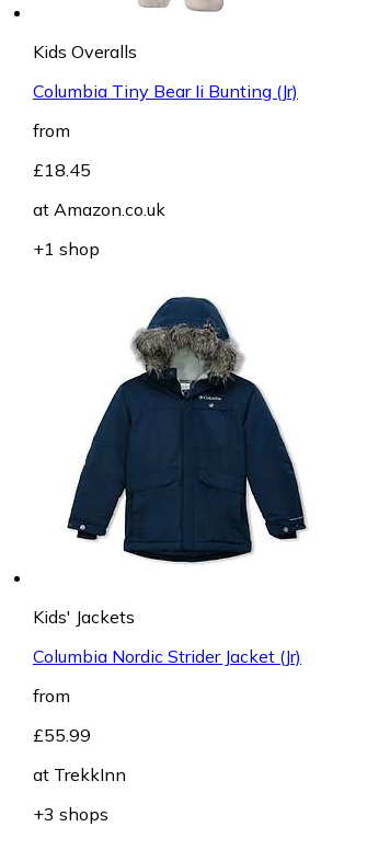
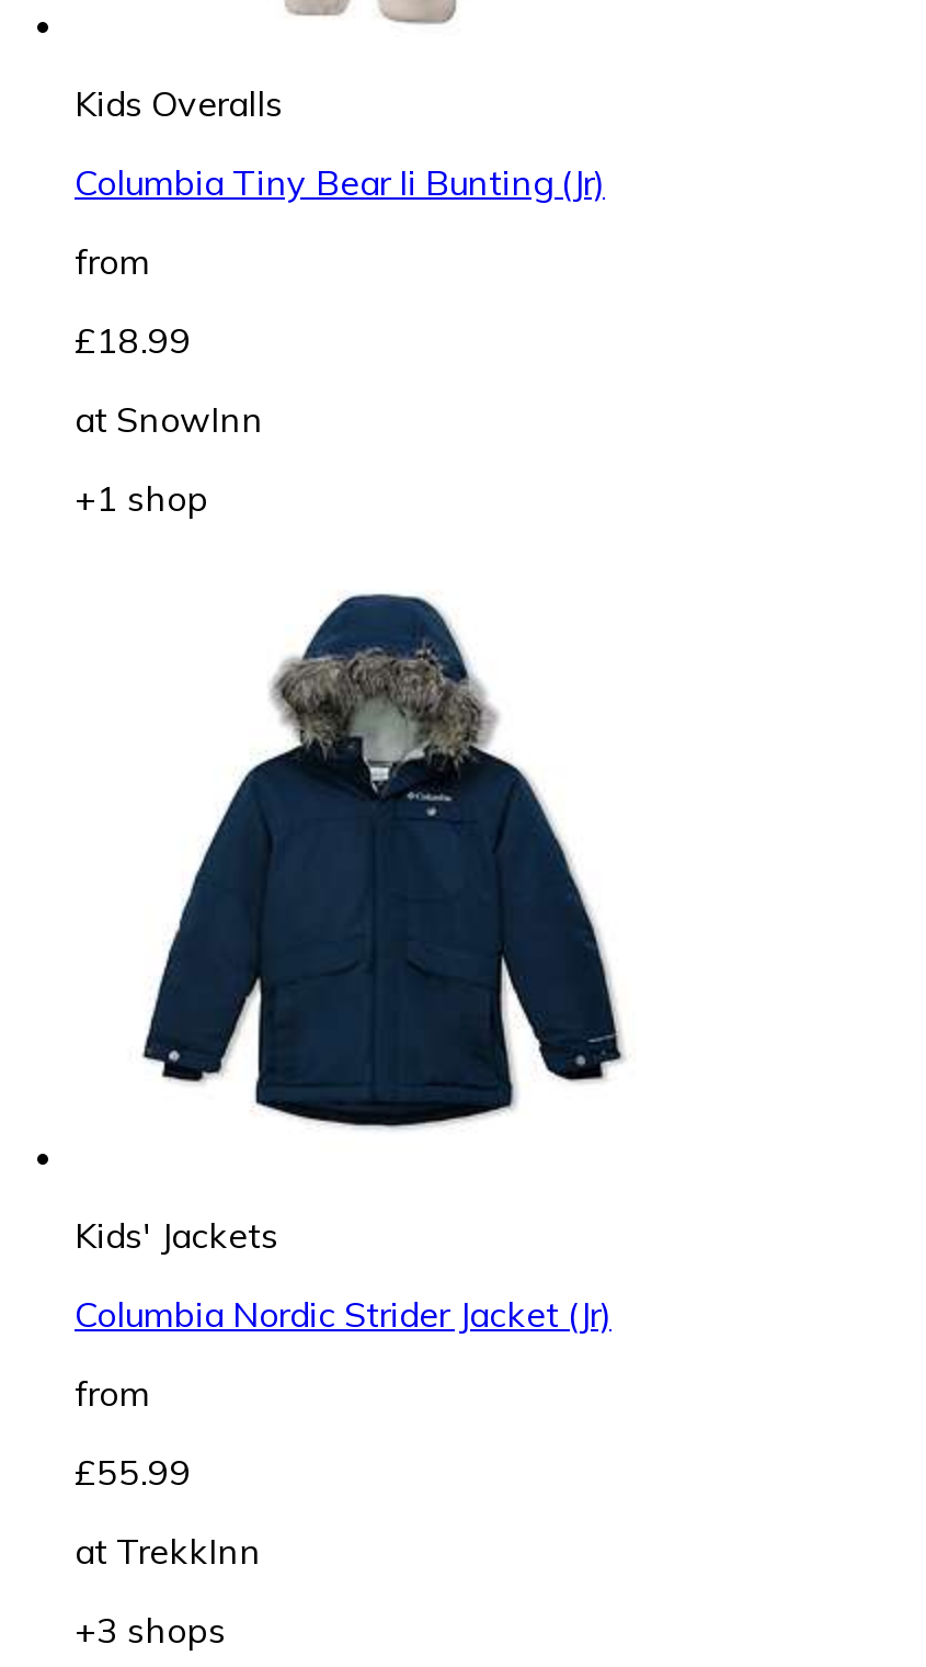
[33,159,91,181] £18.45 -> [75,318,191,362] £18.99
[33,198,165,220] at Amazon.co.uk -> [75,397,263,441] at SnowInn

